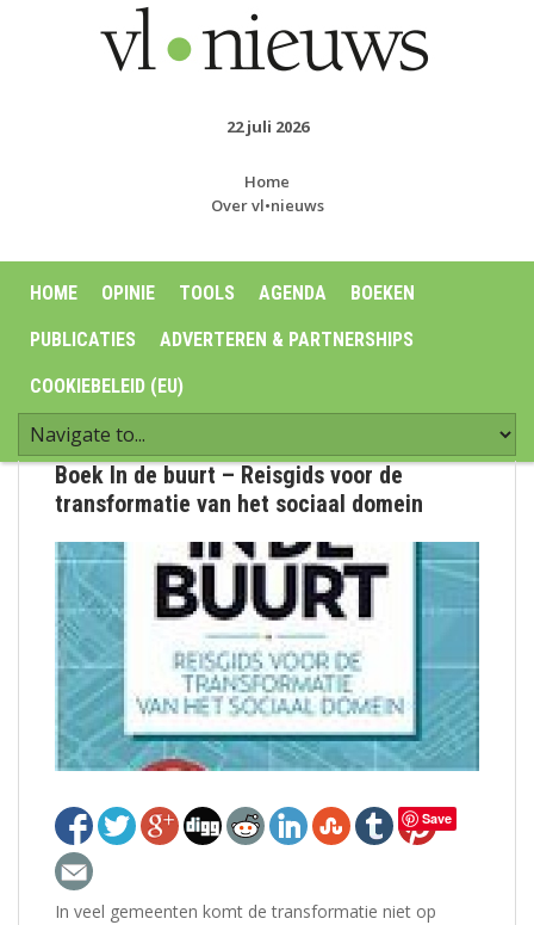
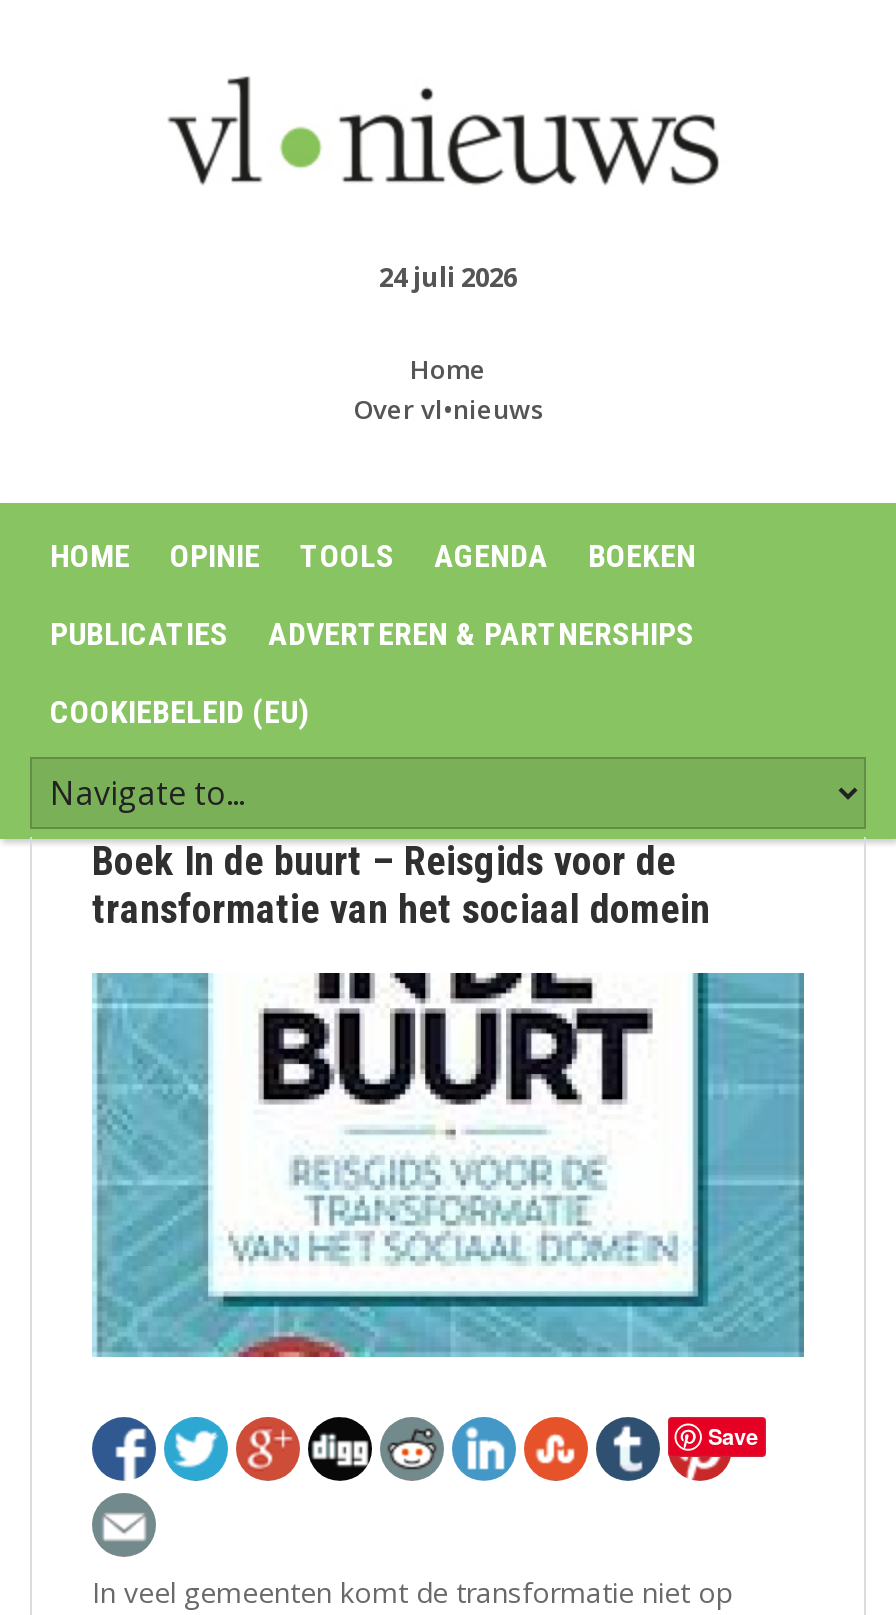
[226,116,308,137] 22 juli 2026 -> [379,259,517,295] 24 juli 2026

